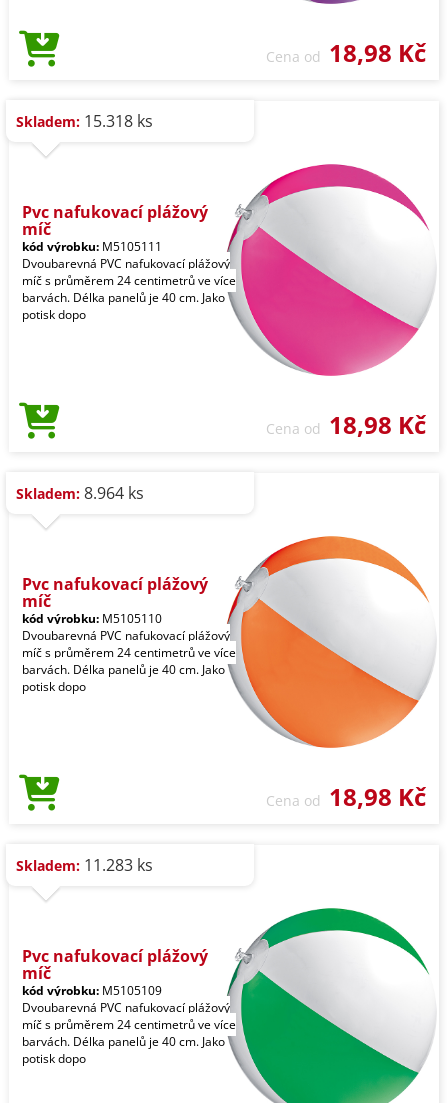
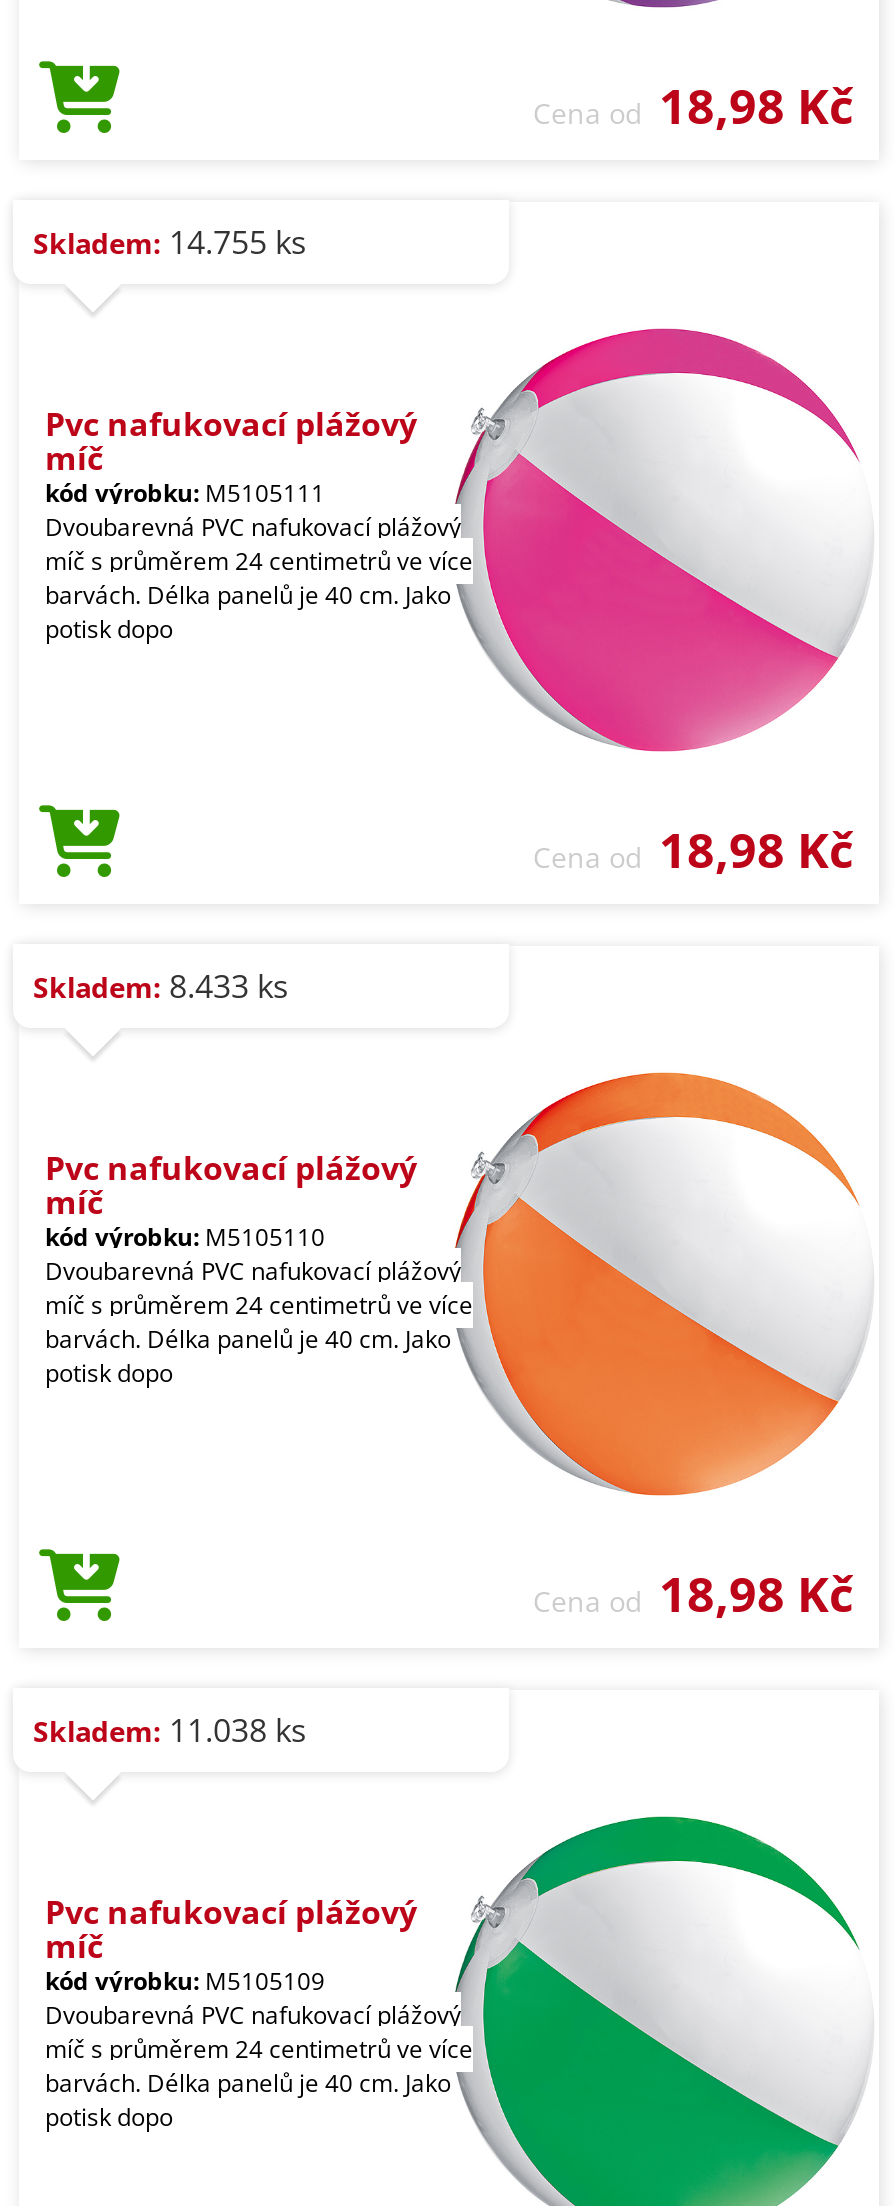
[16,110,153,132] Skladem: 15.318 ks -> [33,220,307,264] Skladem: 14.755 ks
[16,482,144,504] Skladem: 8.964 ks -> [33,964,289,1008] Skladem: 8.433 ks
[16,854,153,876] Skladem: 11.283 ks -> [33,1708,307,1752] Skladem: 11.038 ks

